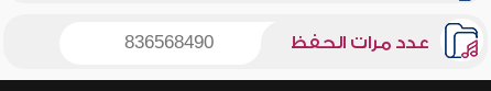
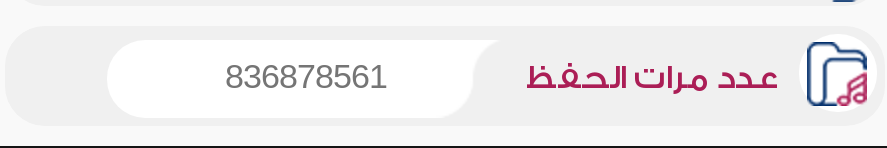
[124,33,214,53] 836568490 -> [225,60,387,96] 836878561

